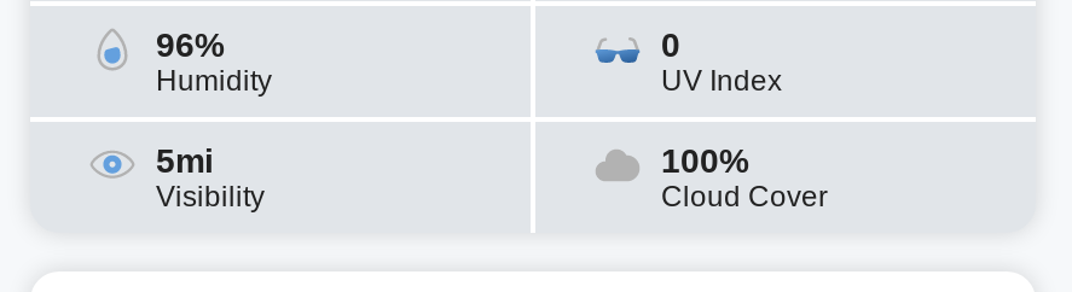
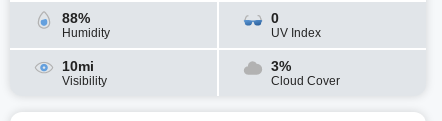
[156,24,224,63] 96% -> [62,10,90,26] 88%
[156,140,214,179] 5mi -> [62,58,94,74] 10mi
[661,140,748,179] 100% -> [271,58,291,74] 3%

